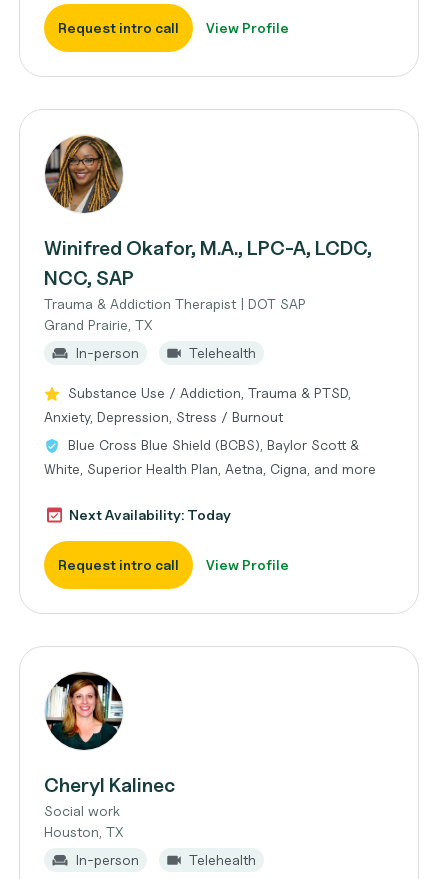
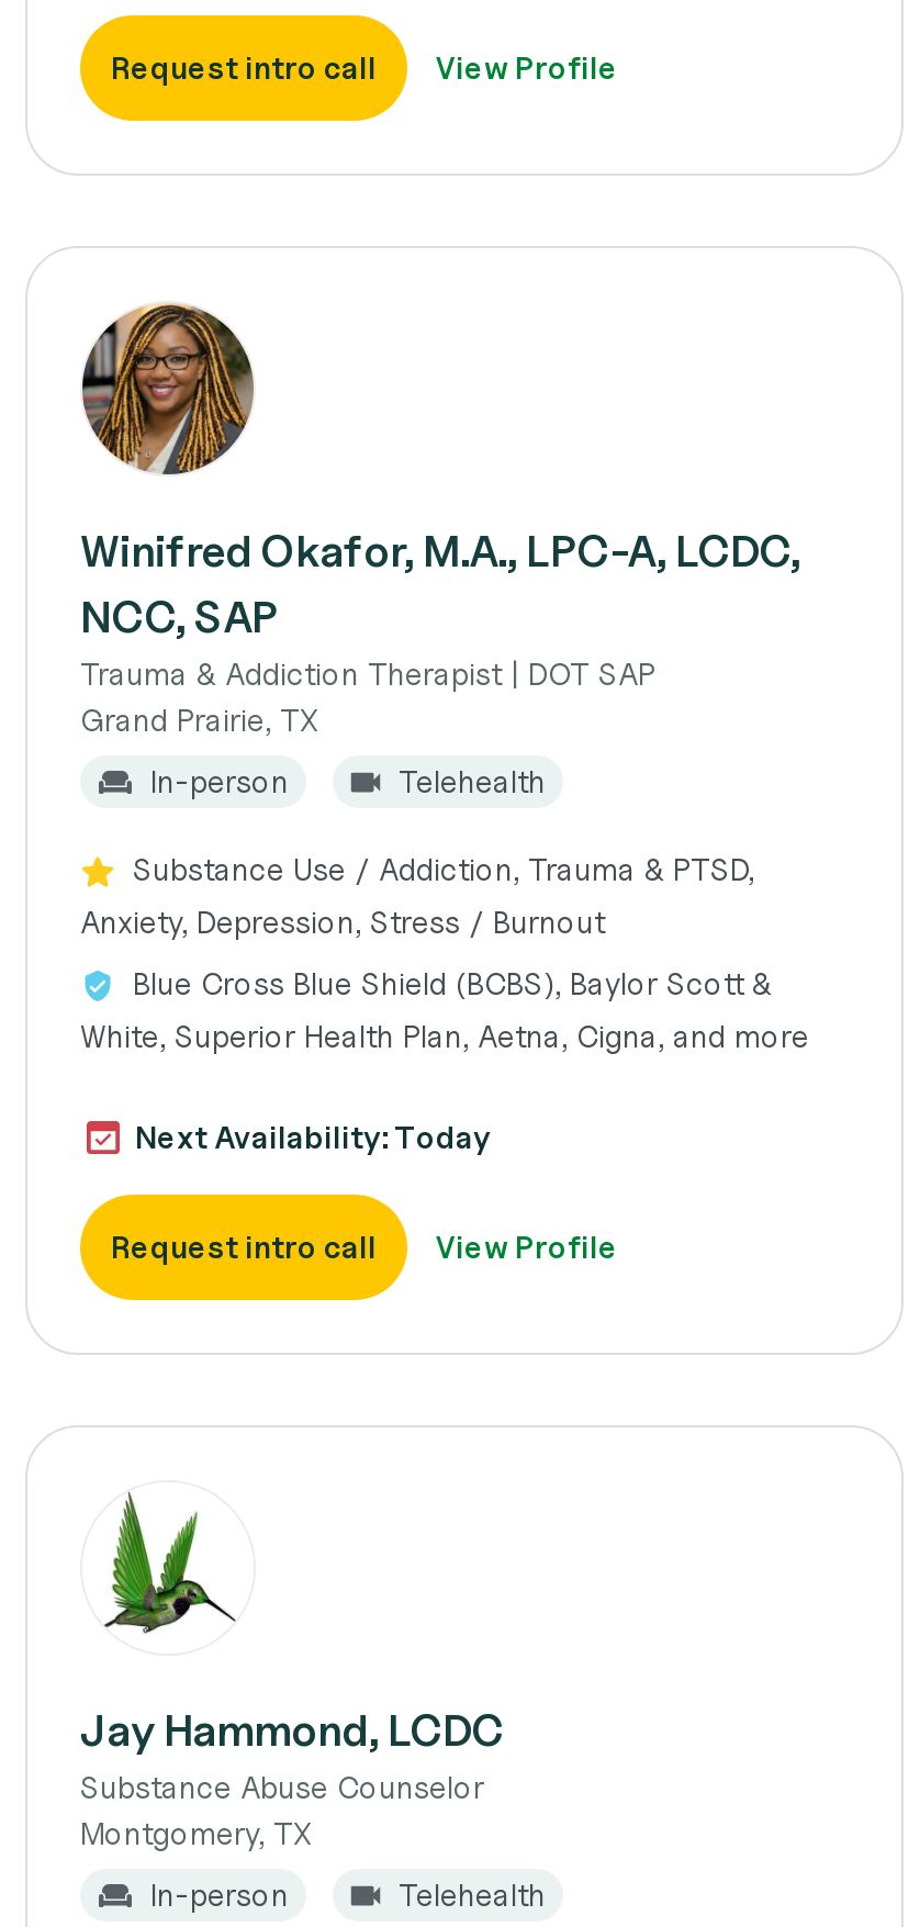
[44,671,175,840] [image] | Cheryl Kalinec | Social work | Houston, TX -> [80,1482,504,1851] [image] | Jay Hammond, LCDC | Substance Abuse Counselor | Montgomery, TX

